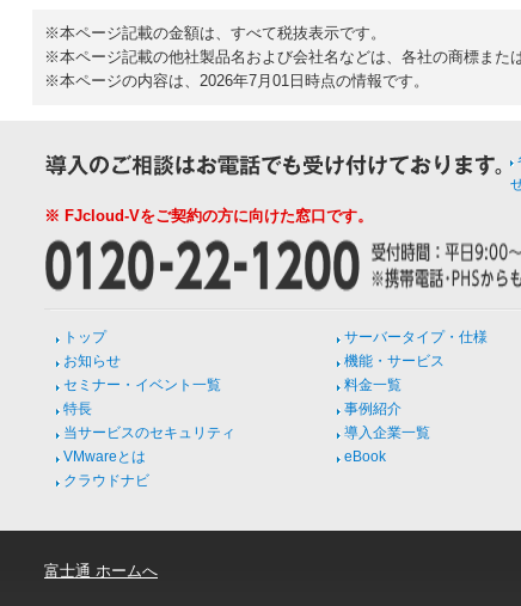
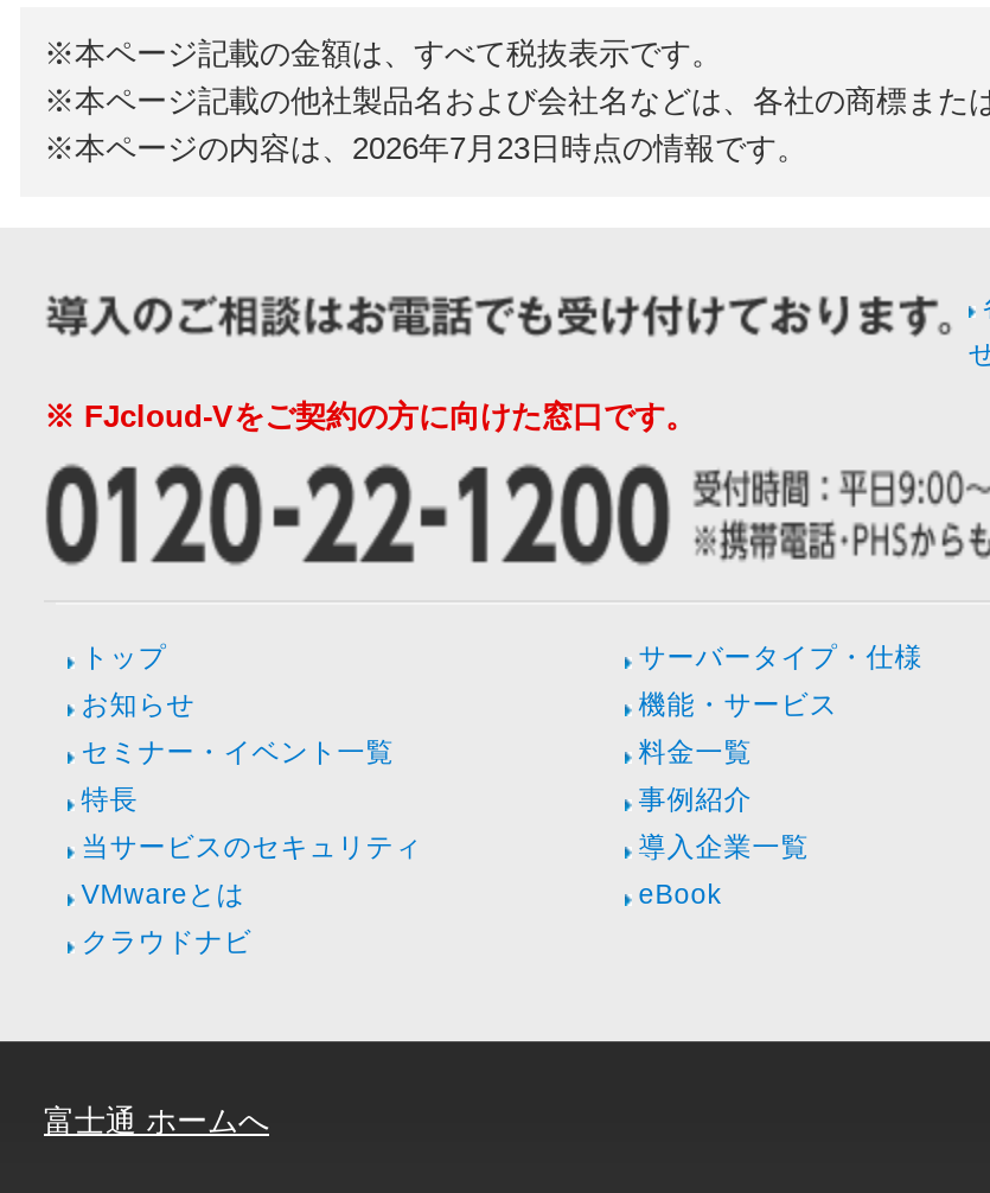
[44,72,429,90] ※本ページの内容は、2026年7月01日時点の情報です。 -> [44,130,807,166] ※本ページの内容は、2026年7月23日時点の情報です。

